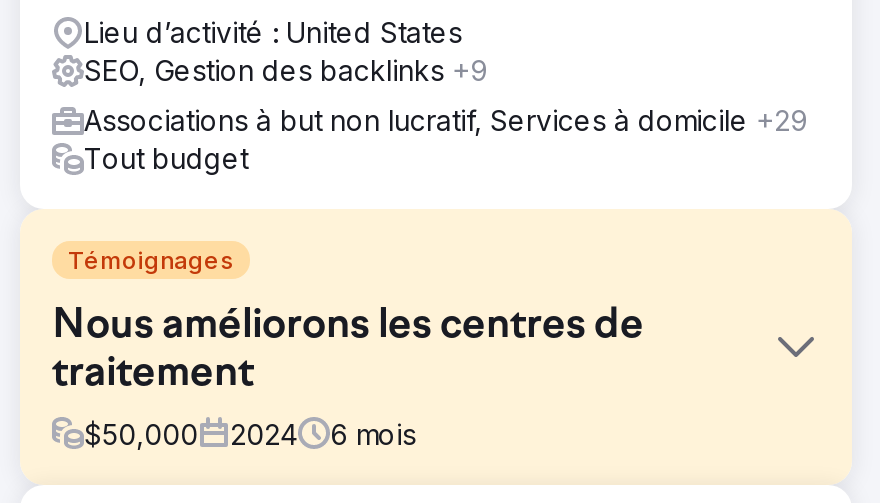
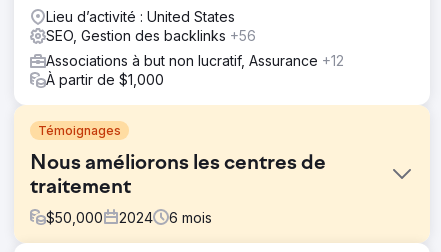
[84,52,488,86] SEO, Gestion des backlinks +9 -> [46,27,256,44] SEO, Gestion des backlinks +56
[84,102,808,174] Associations à but non lucratif, Services à domicile +29 | Tout budget -> [46,52,344,88] Associations à but non lucratif, Assurance +12 | À partir de $1,000

